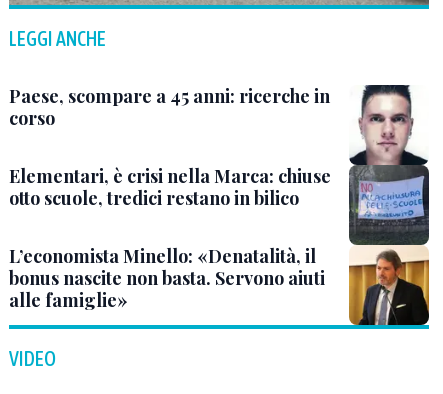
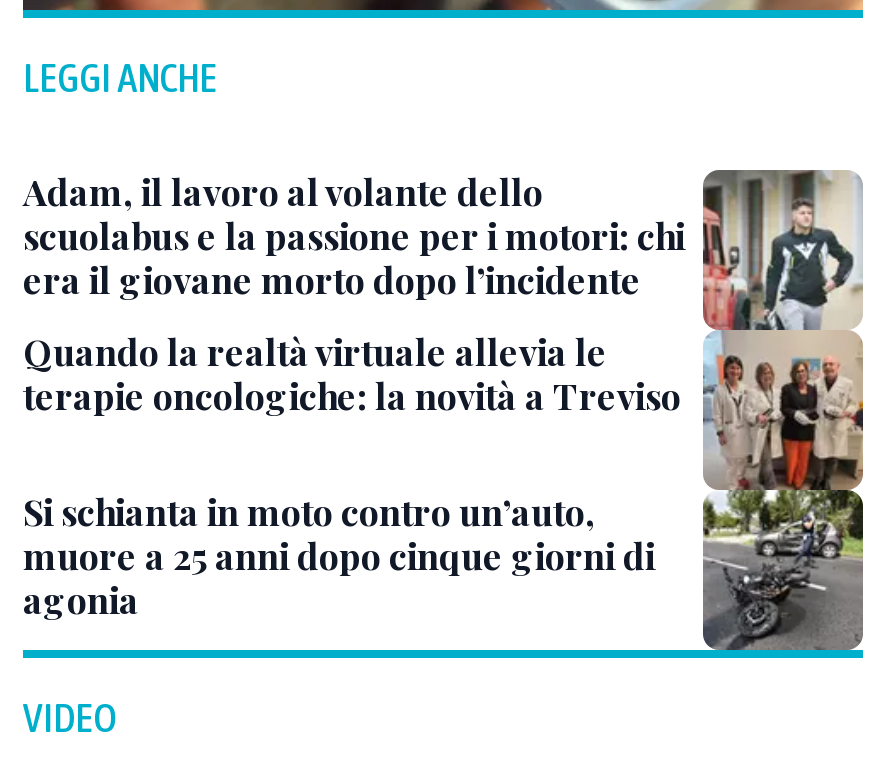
[9,84,330,130] Paese, scompare a 45 anni: ricerche in | corso -> [23,168,685,304] Adam, il lavoro al volante dello | scuolabus e la passione per i motori: chi | era il giovane morto dopo l’incidente
[9,84,430,326] [image] | Elementari, è crisi nella Marca: chiuse | otto scuole, tredici restano in bilico -> [23,168,865,652] [image] | Quando la realtà virtuale allevia le | terapie oncologiche: la novità a Treviso
[9,244,325,312] L’economista Minello: «Denatalità, il | bonus nascite non basta. Servono aiuti | alle famiglie» -> [23,488,655,624] Si schianta in moto contro un’auto, | muore a 25 anni dopo cinque giorni di | agonia

